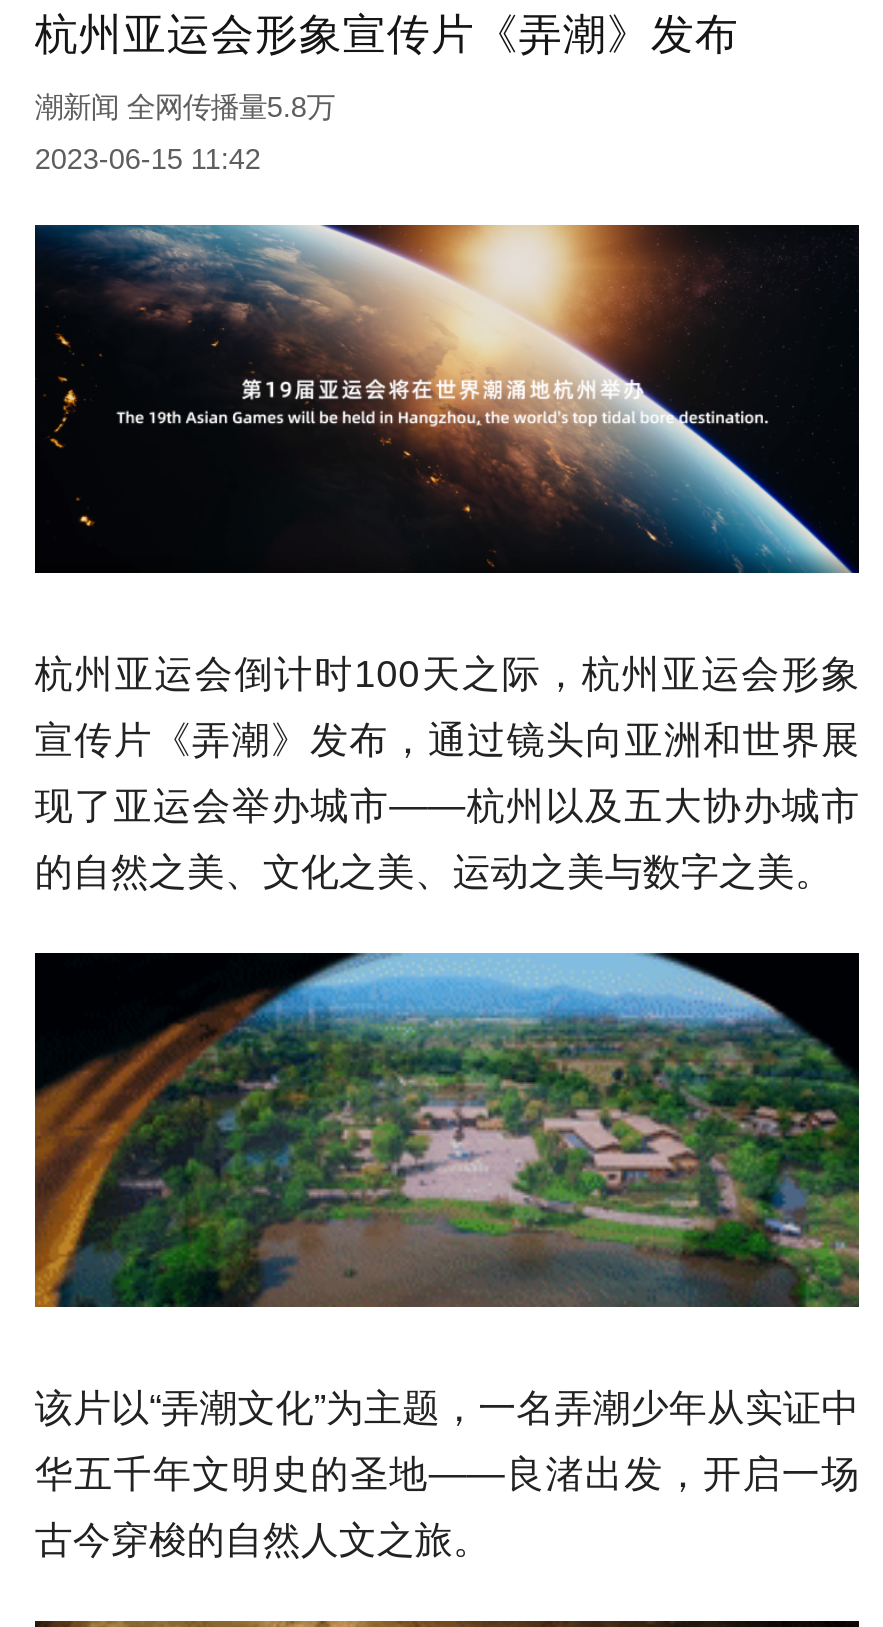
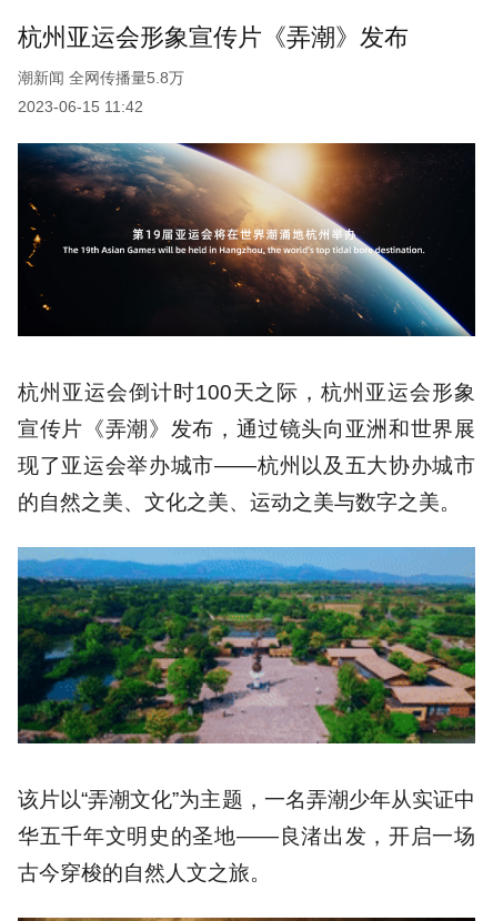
[33,951,861,1309] [image] -> [17,547,476,745] [image]

